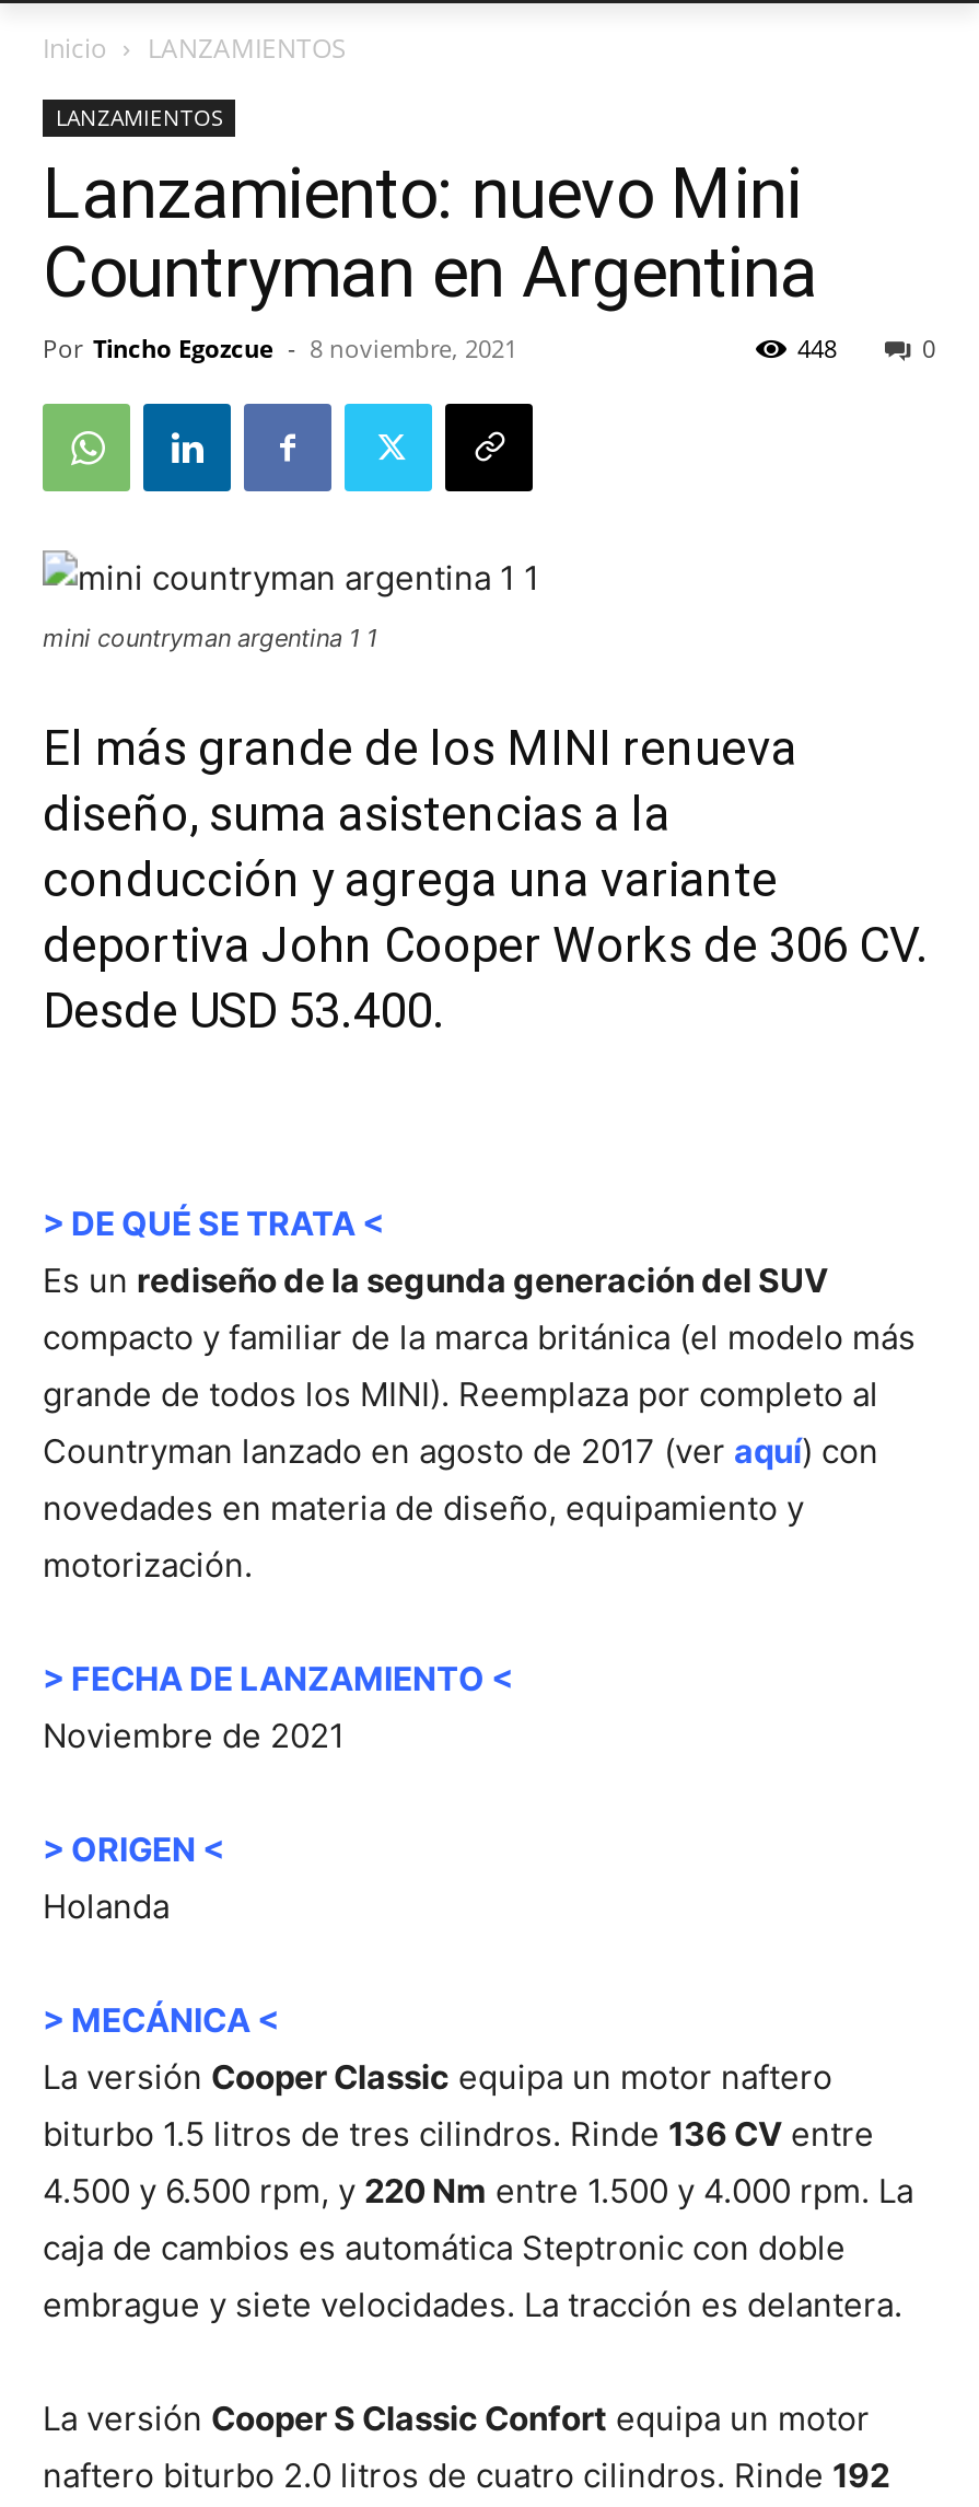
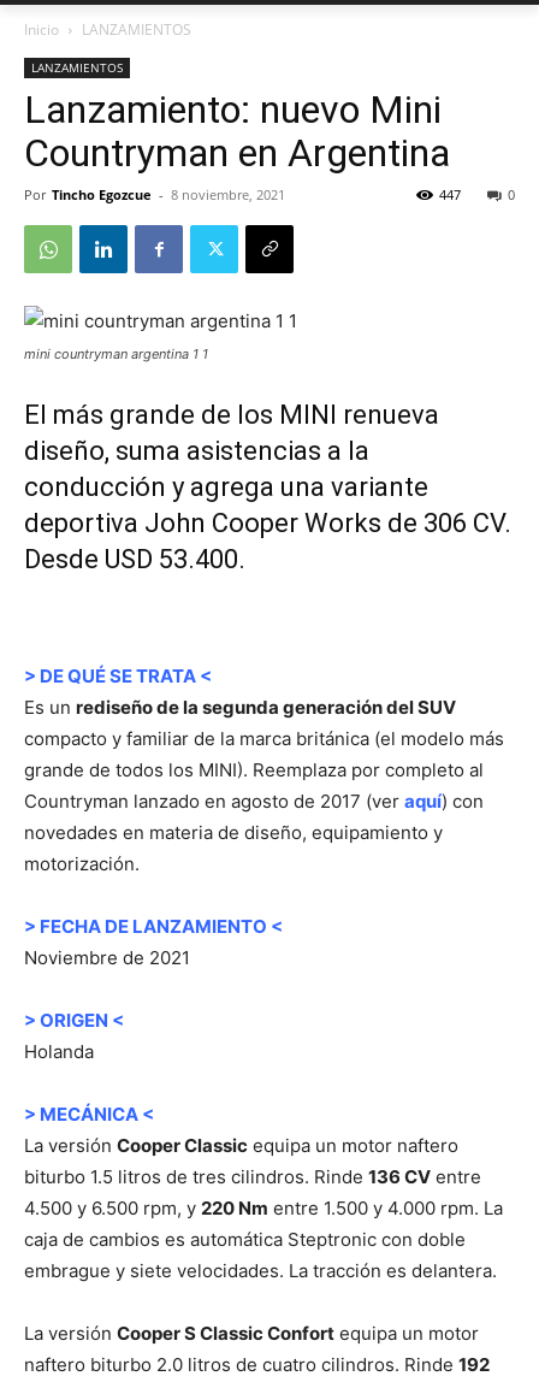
[797,332,837,364] 448 -> [439,185,461,203] 447

